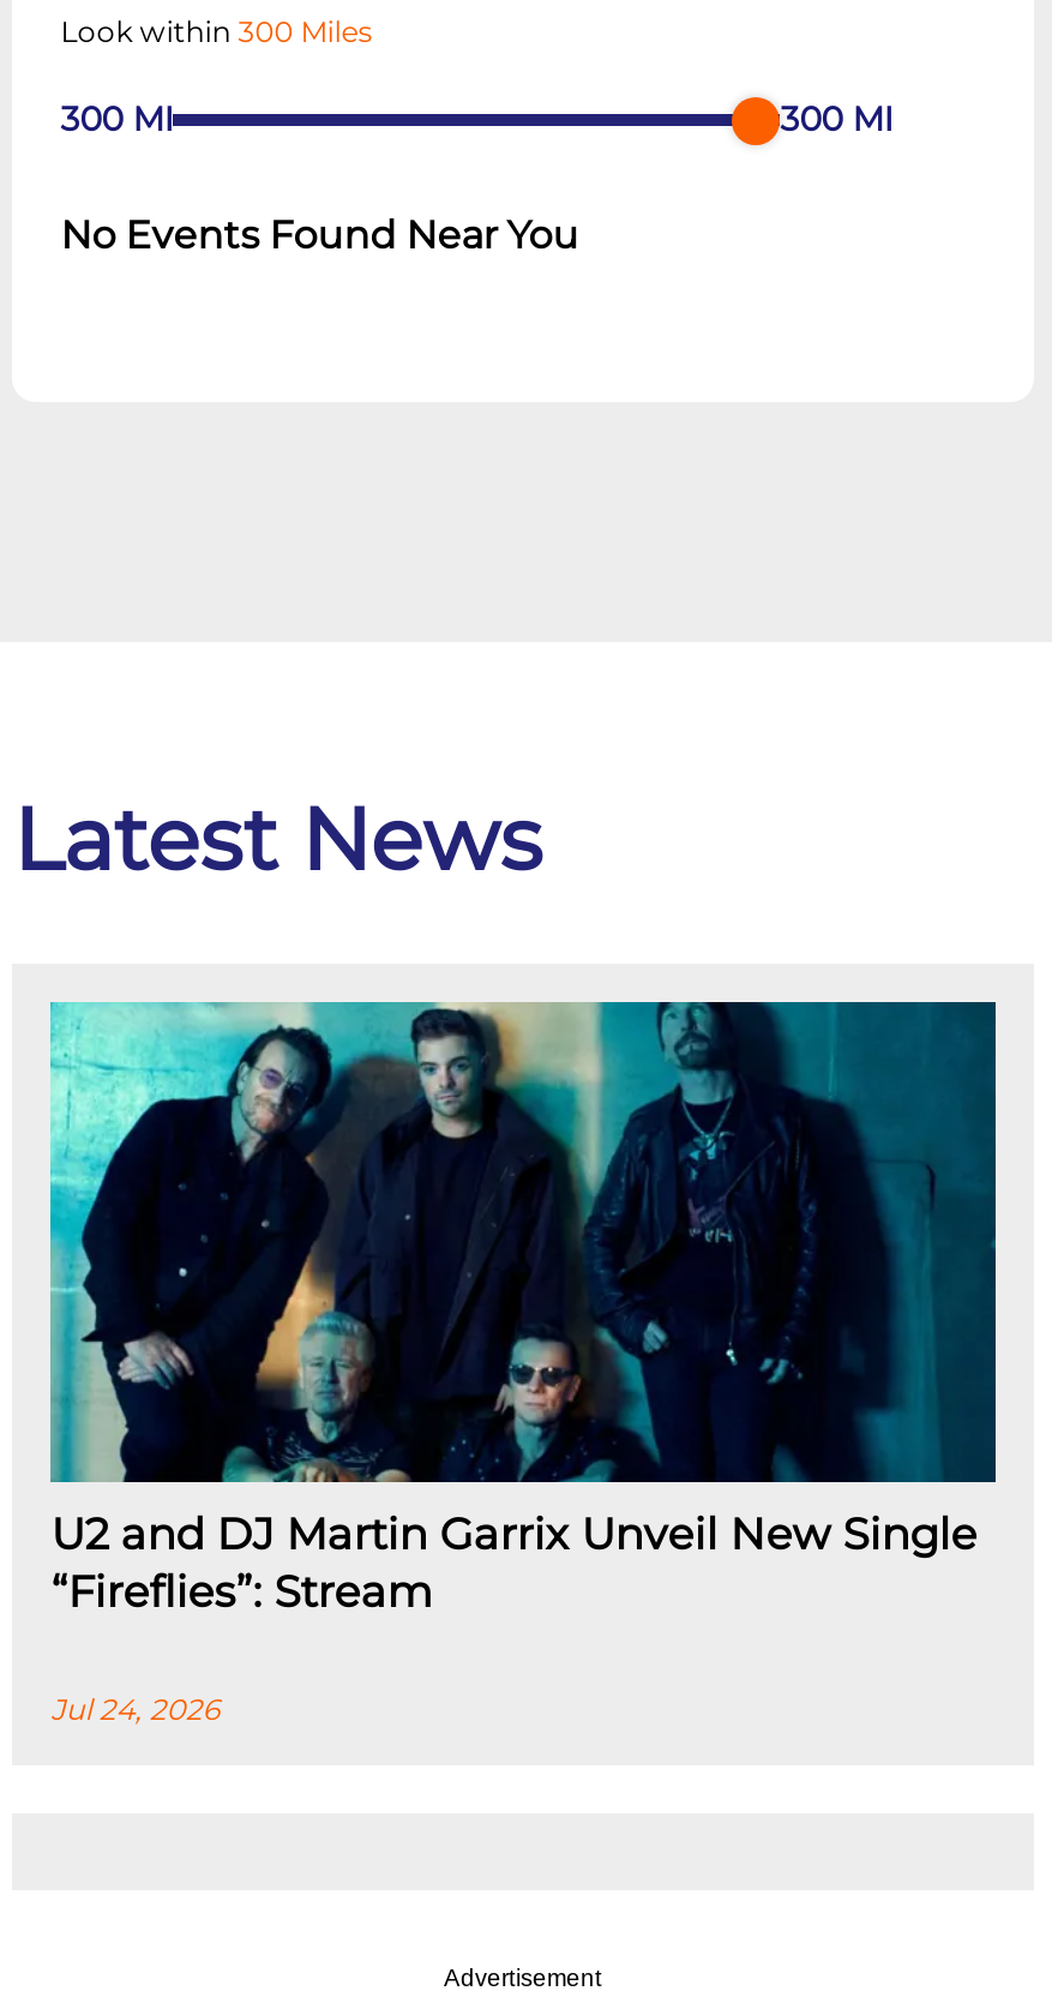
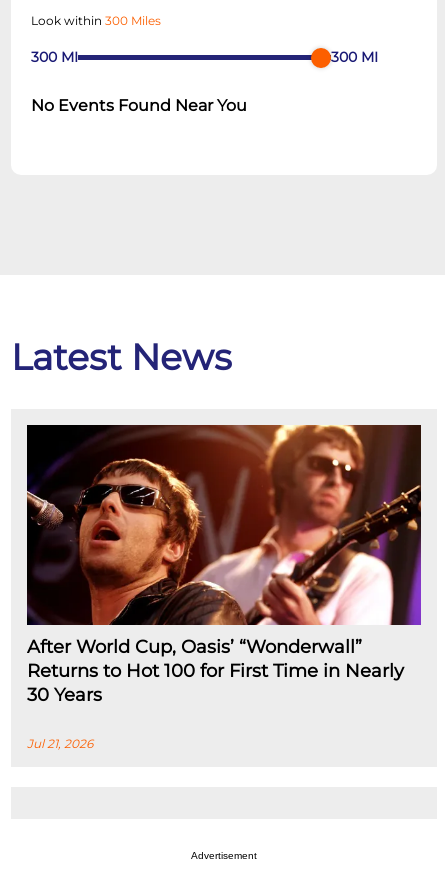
[48,1000,998,1619] [image] | U2 and DJ Martin Garrix Unveil New Single | “Fireflies”: Stream -> [26,424,422,706] [image] | After World Cup, Oasis’ “Wonderwall” | Returns to Hot 100 for First Time in Nearly | 30 Years
[51,1692,219,1728] Jul 24, 2026 -> [27,736,93,751] Jul 21, 2026

